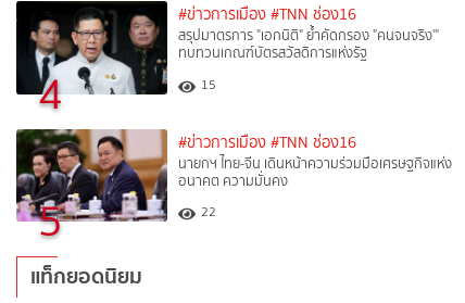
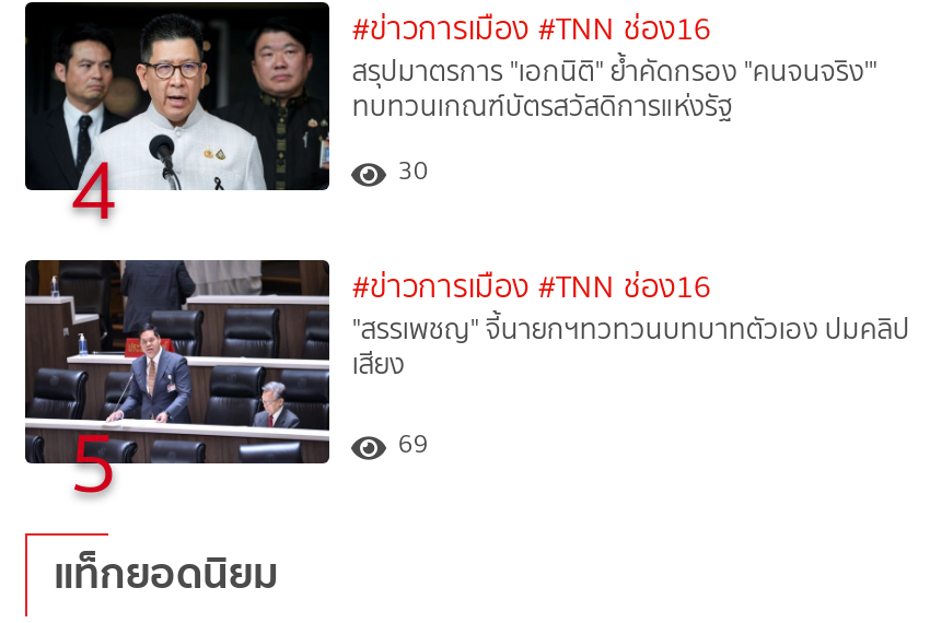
[201,75,217,94] 15 -> [398,150,428,190] 30
[16,129,452,222] [image] | นายกฯ ไทย-จีน เดินหน้าความร่วมมือเศรษฐกิจแห่ง | อนาคต ความมั่นคง -> [23,258,910,466] [image] | "สรรเพชญ" จี้นายกฯทวทวนบทบาทตัวเอง ปมคลิป | เสียง
[201,202,217,222] 22 -> [398,423,428,463] 69

